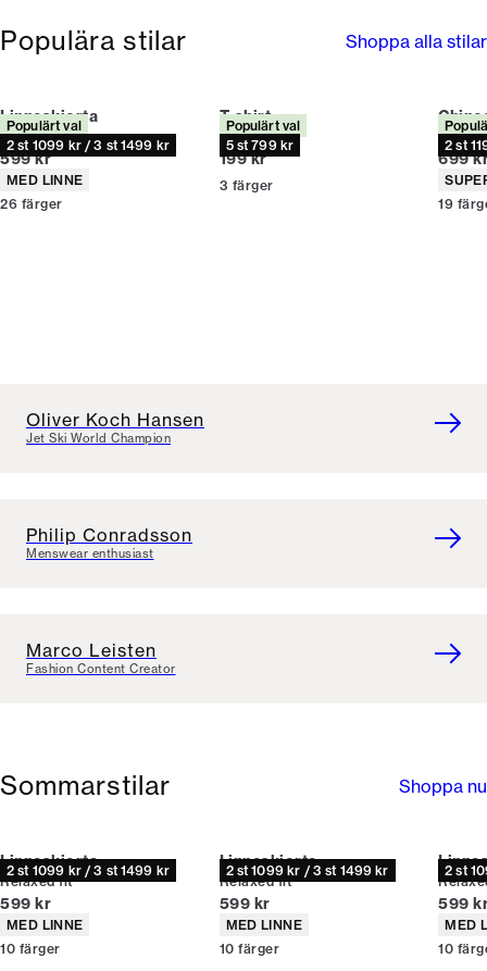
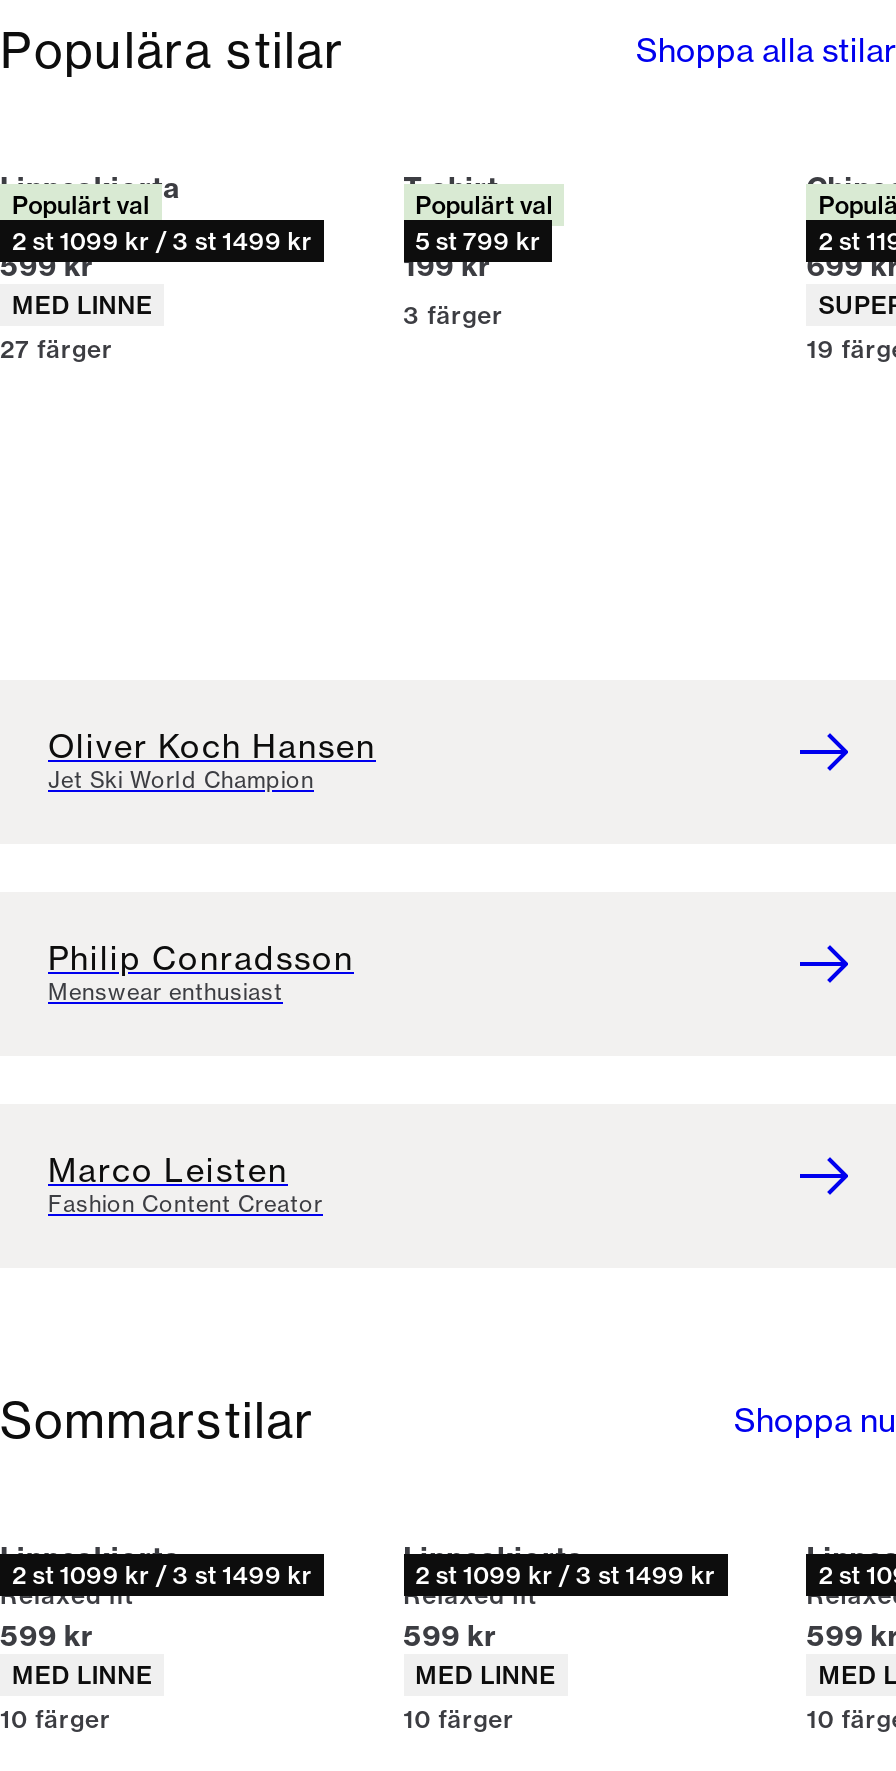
[0,196,63,212] 26 färger -> [0,334,113,364] 27 färger

